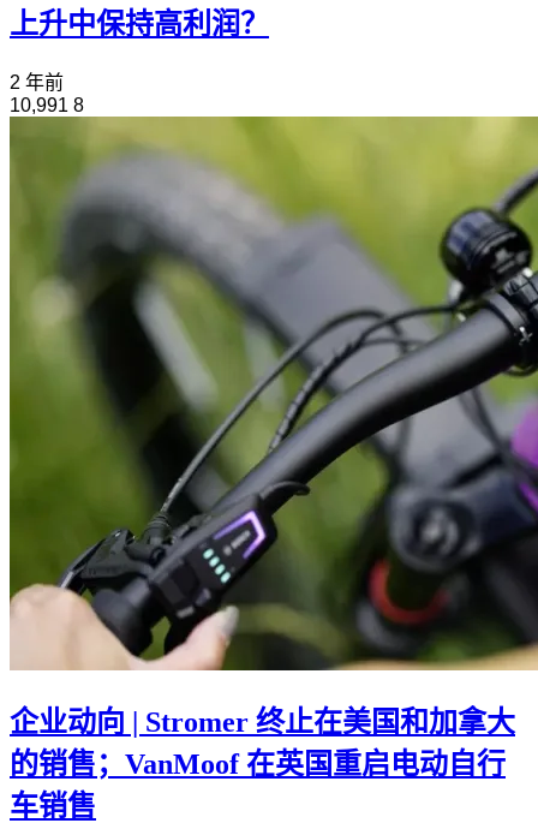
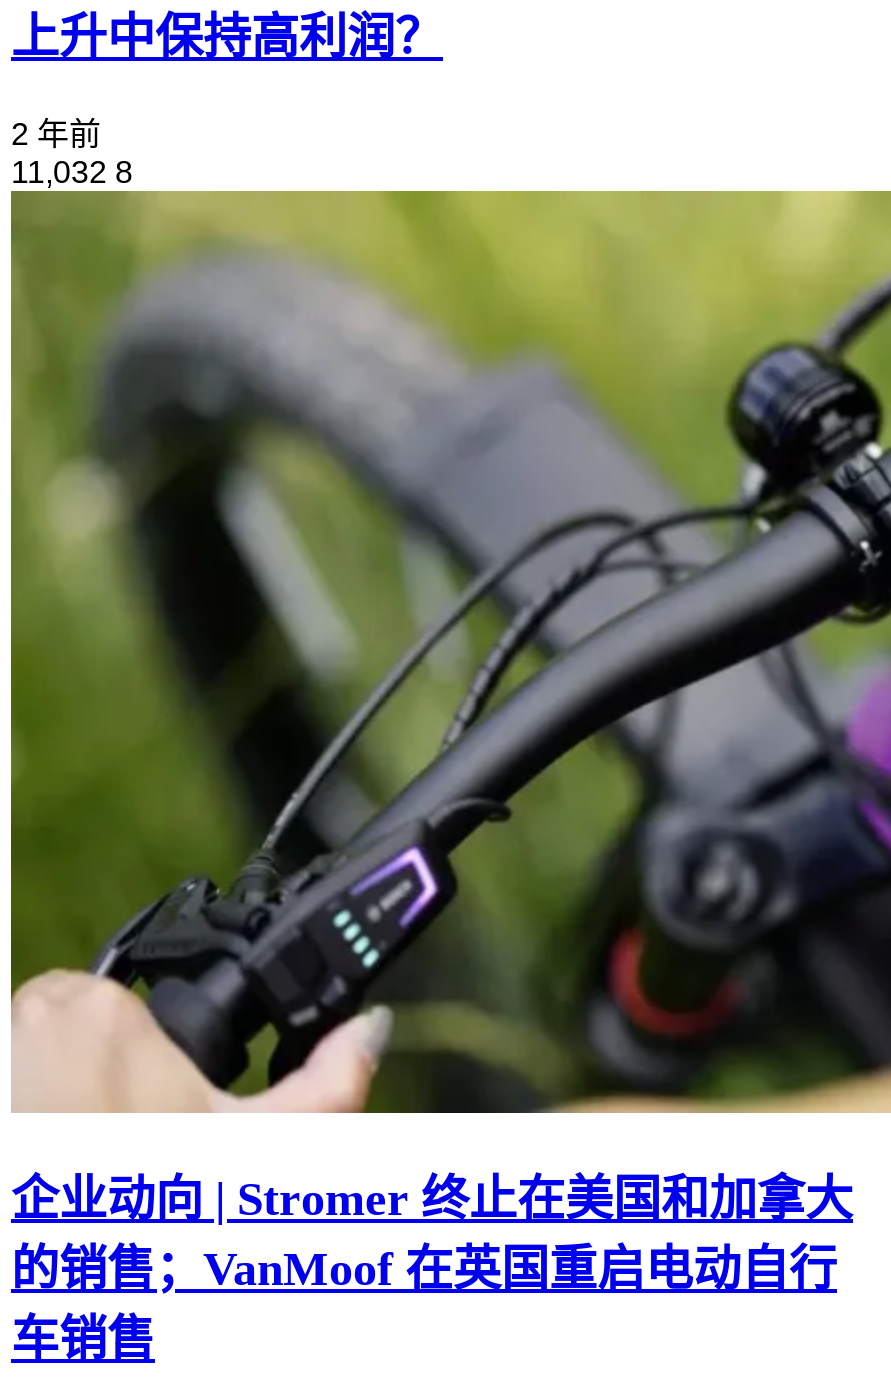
[10,94,84,115] 10,991 8 -> [11,154,133,188] 11,032 8

